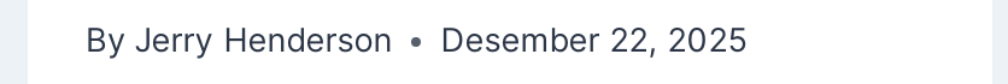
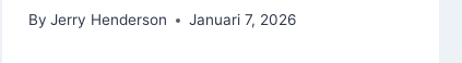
[86,21,747,59] By Jerry Henderson Desember 22, 2025 -> [28,11,296,28] By Jerry Henderson Januari 7, 2026

